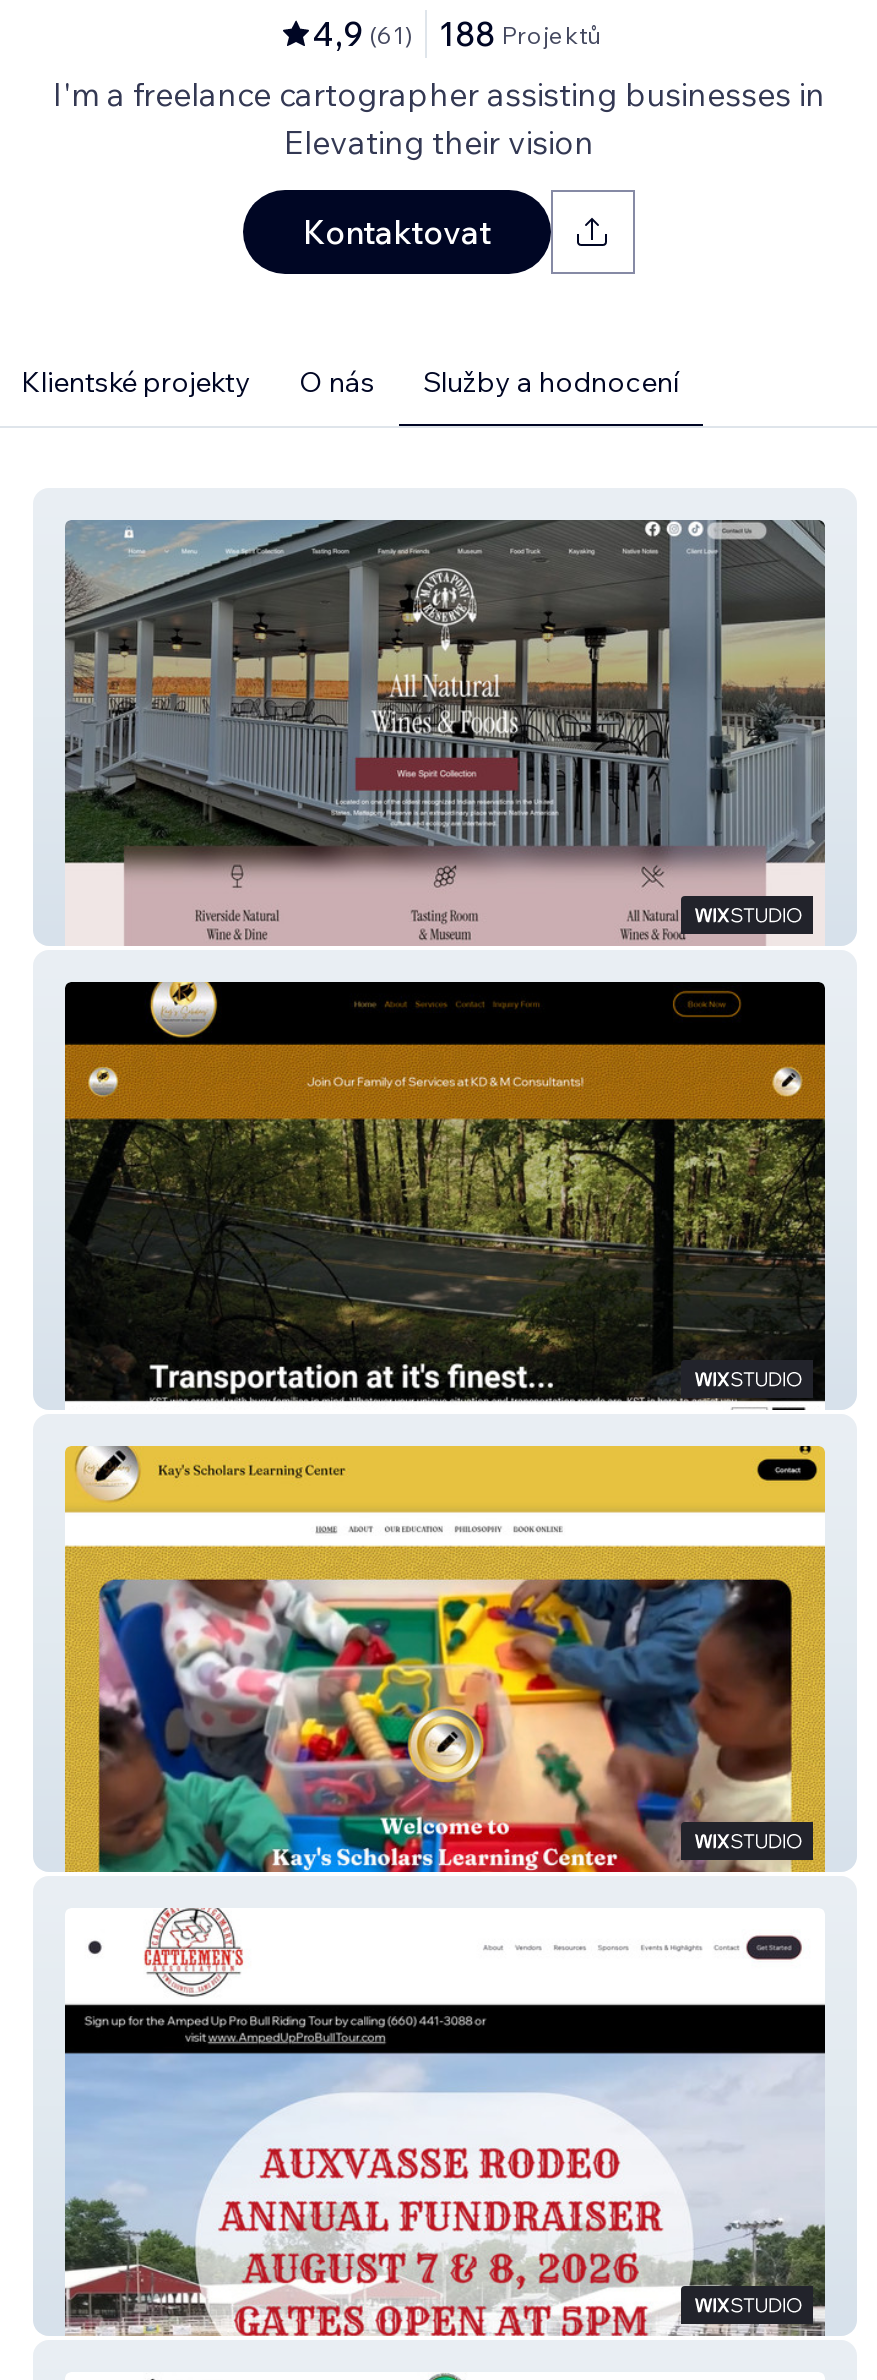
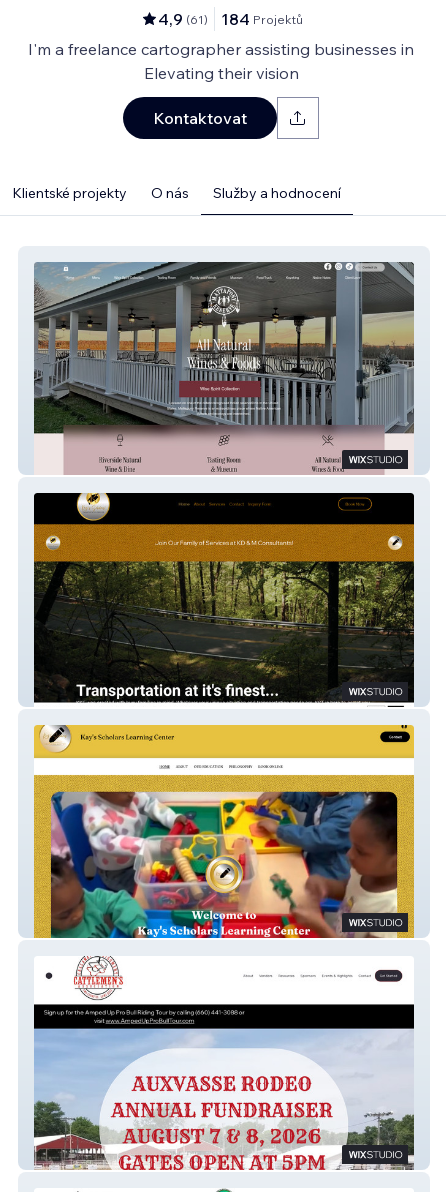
[313,14,601,54] 4,9 (61) 188 Projektů -> [157,9,302,29] 4,9 (61) 184 Projektů

